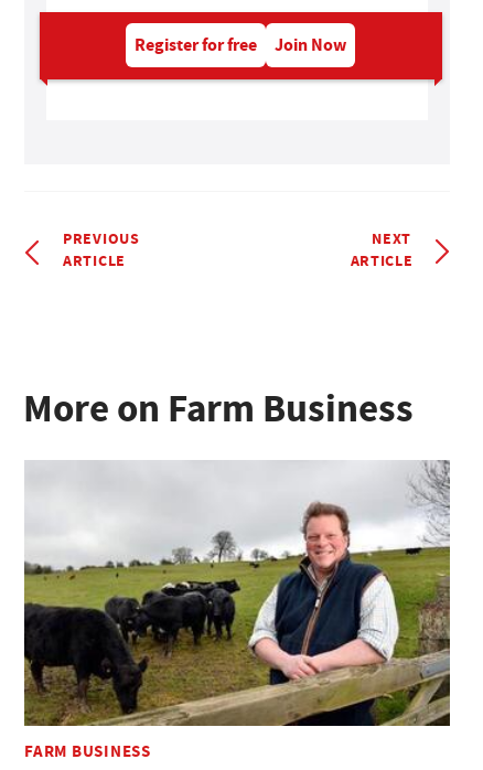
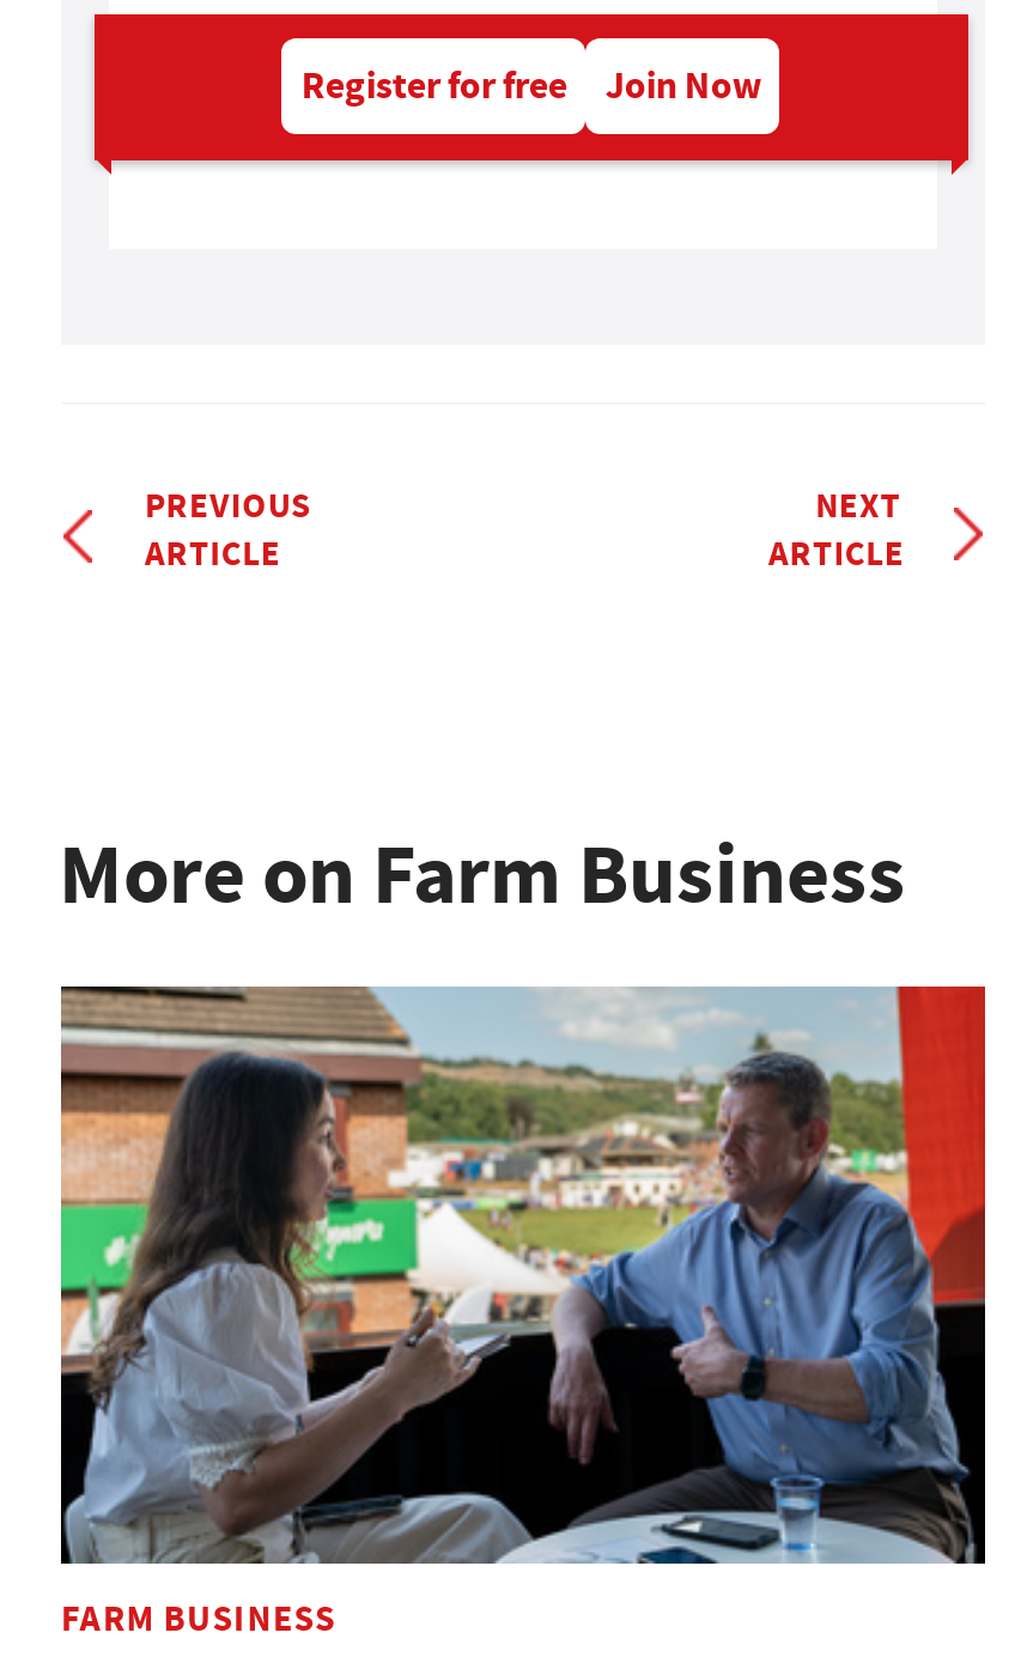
[23,459,451,727] [image] -> [59,984,987,1566] [image]

